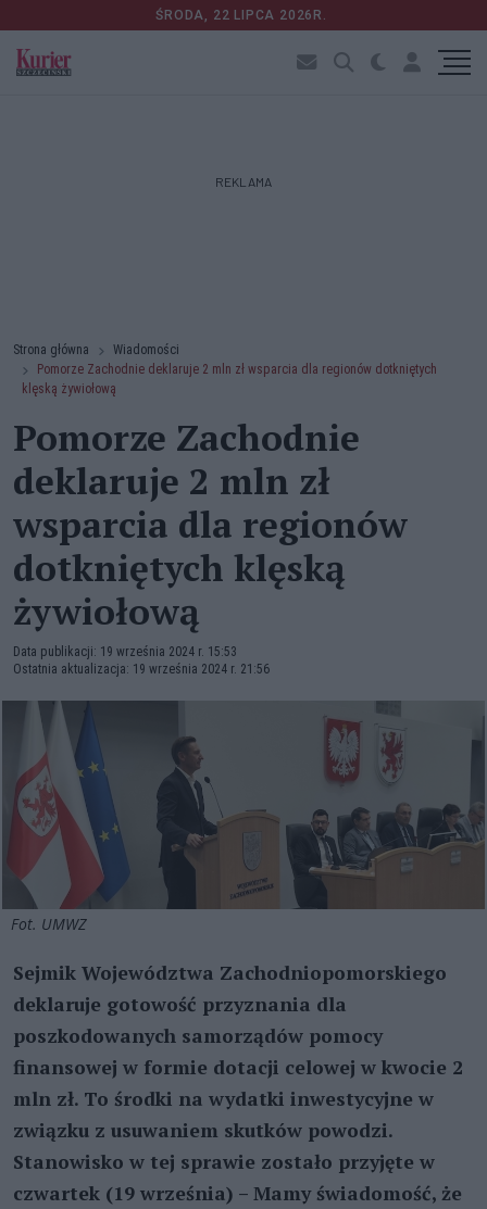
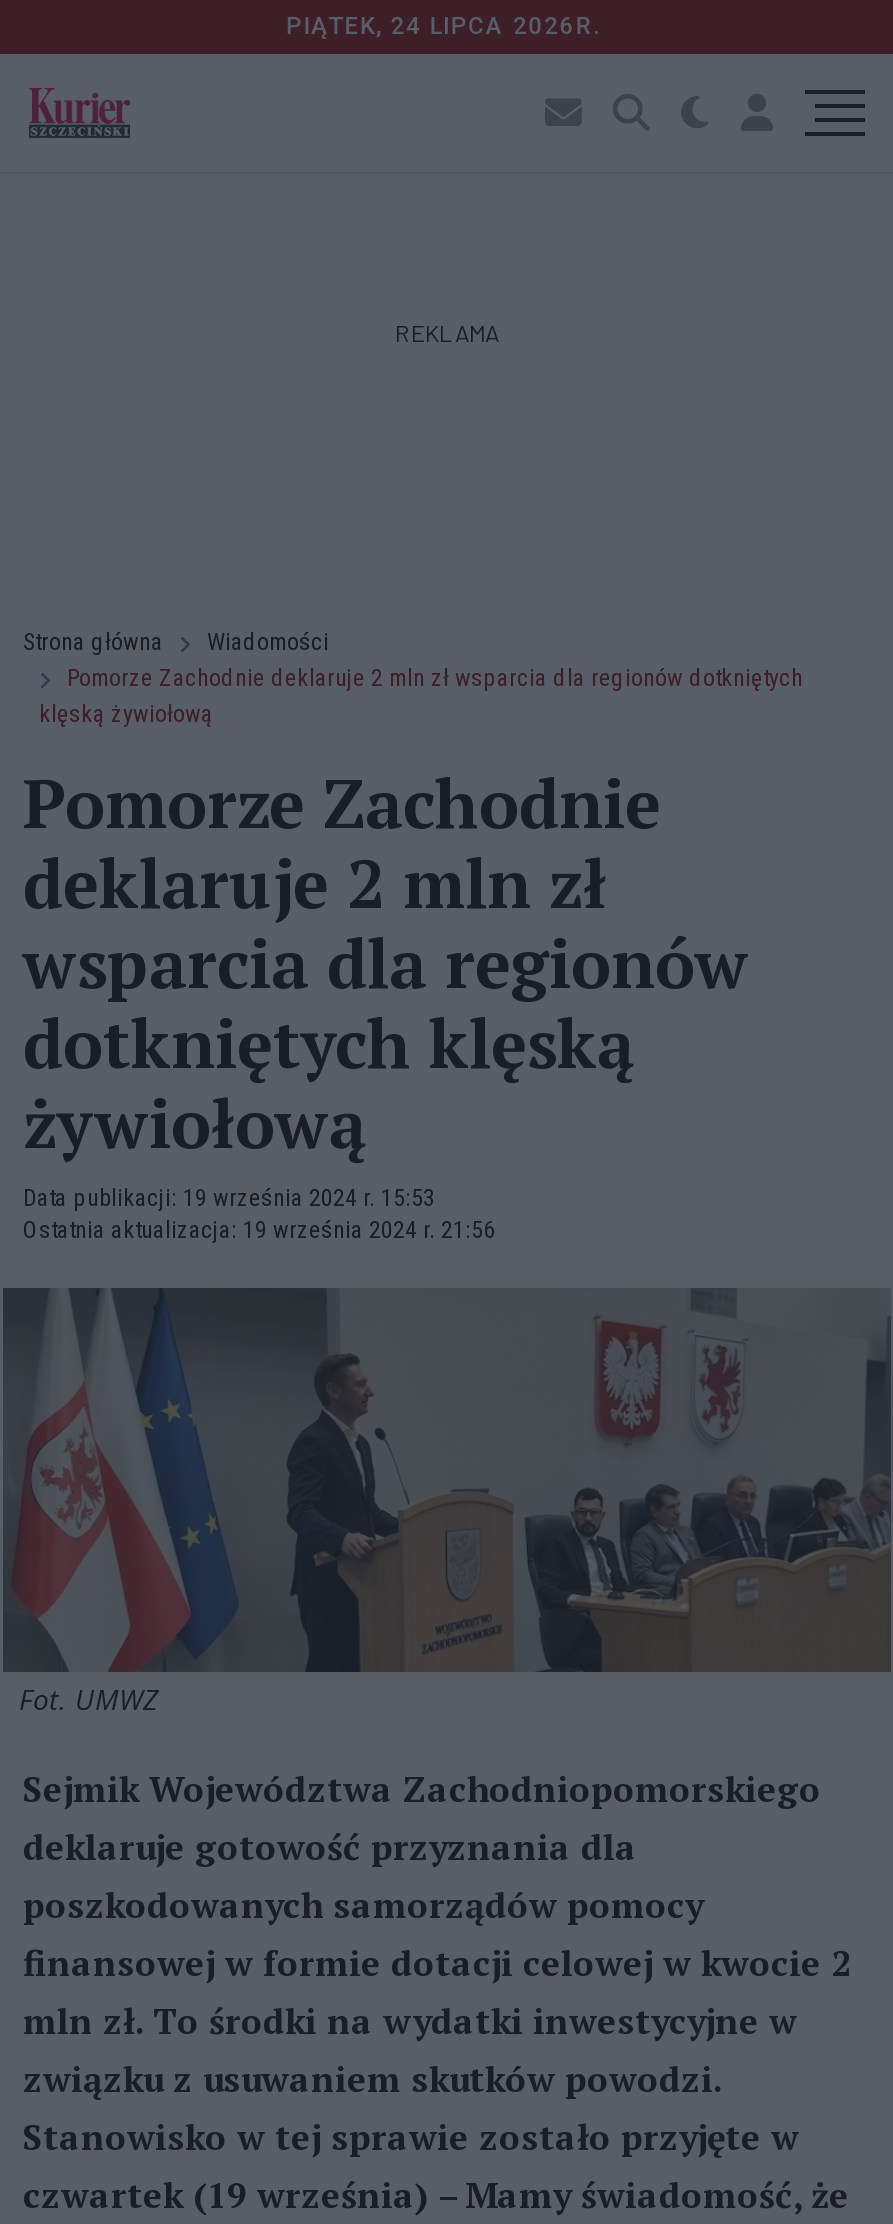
[156,8,331,23] ŚRODA, 22 LIPCA 2026R. -> [286,12,608,40] PIĄTEK, 24 LIPCA 2026R.

